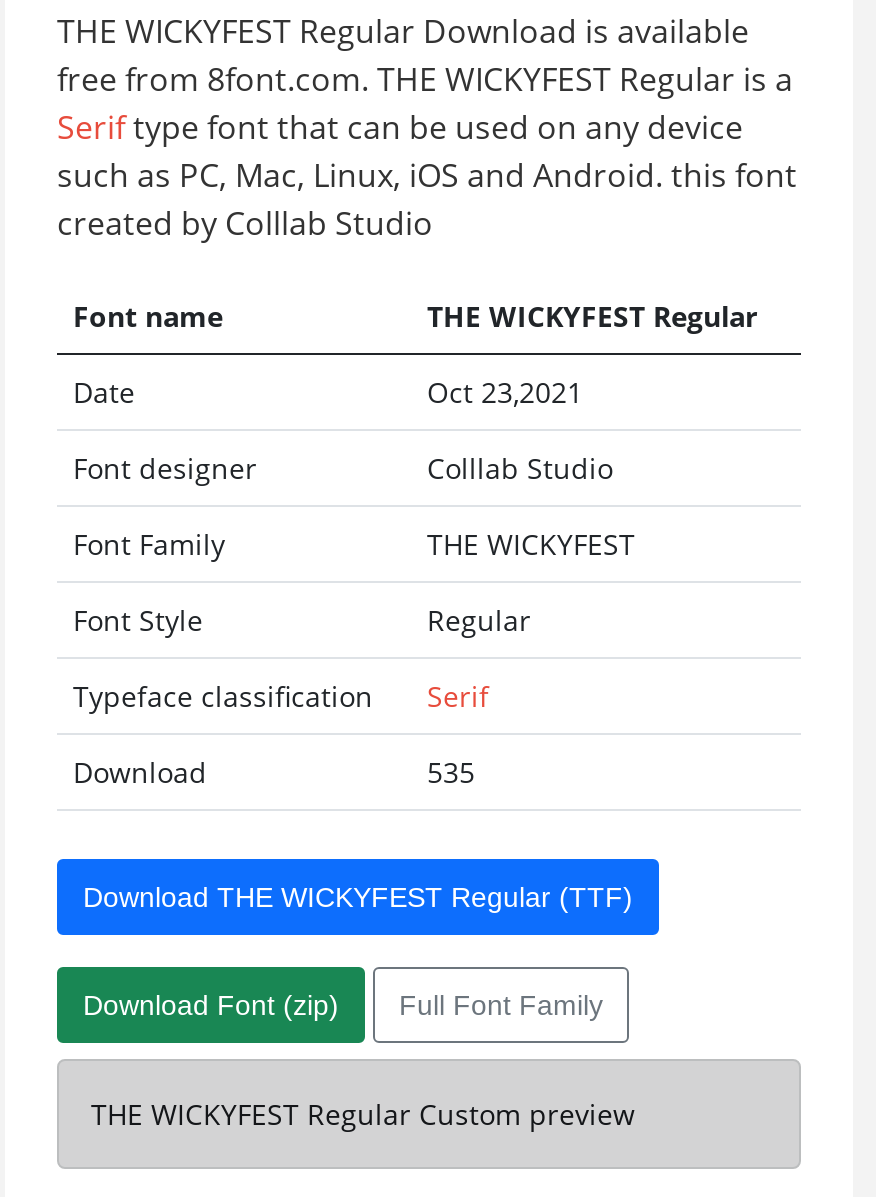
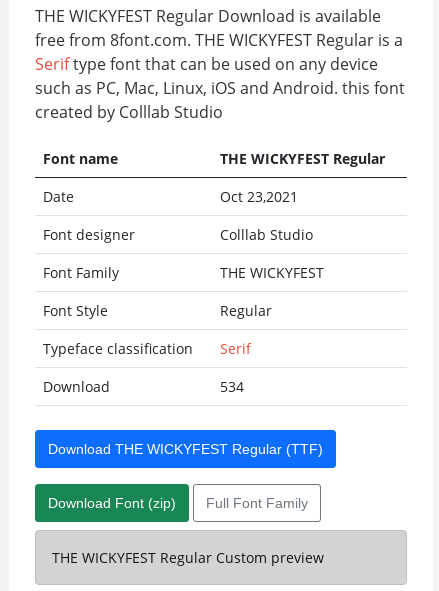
[427,754,475,792] 535 -> [220,377,244,396] 534

